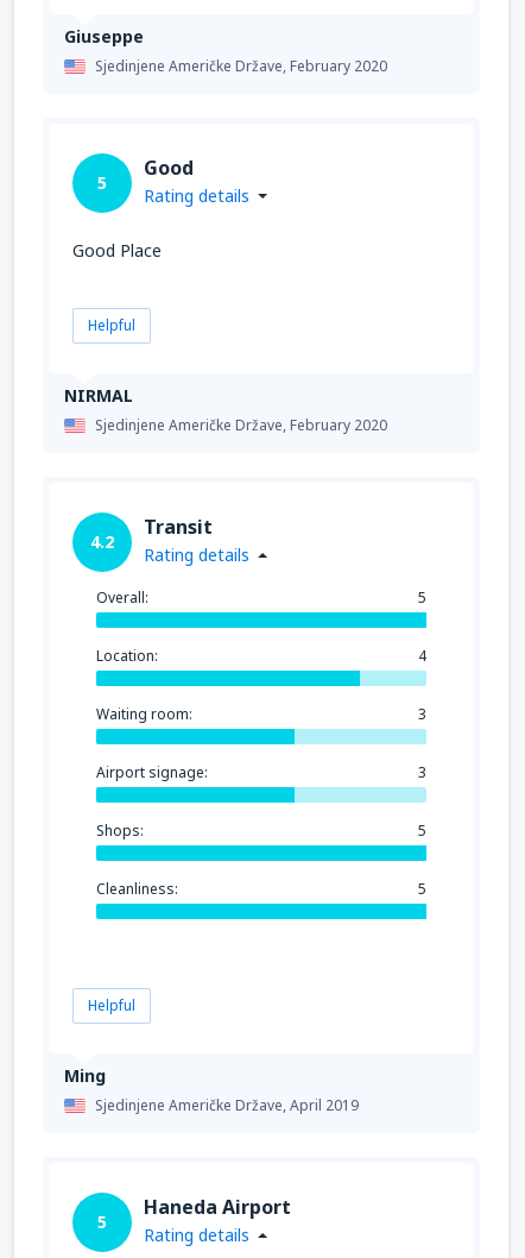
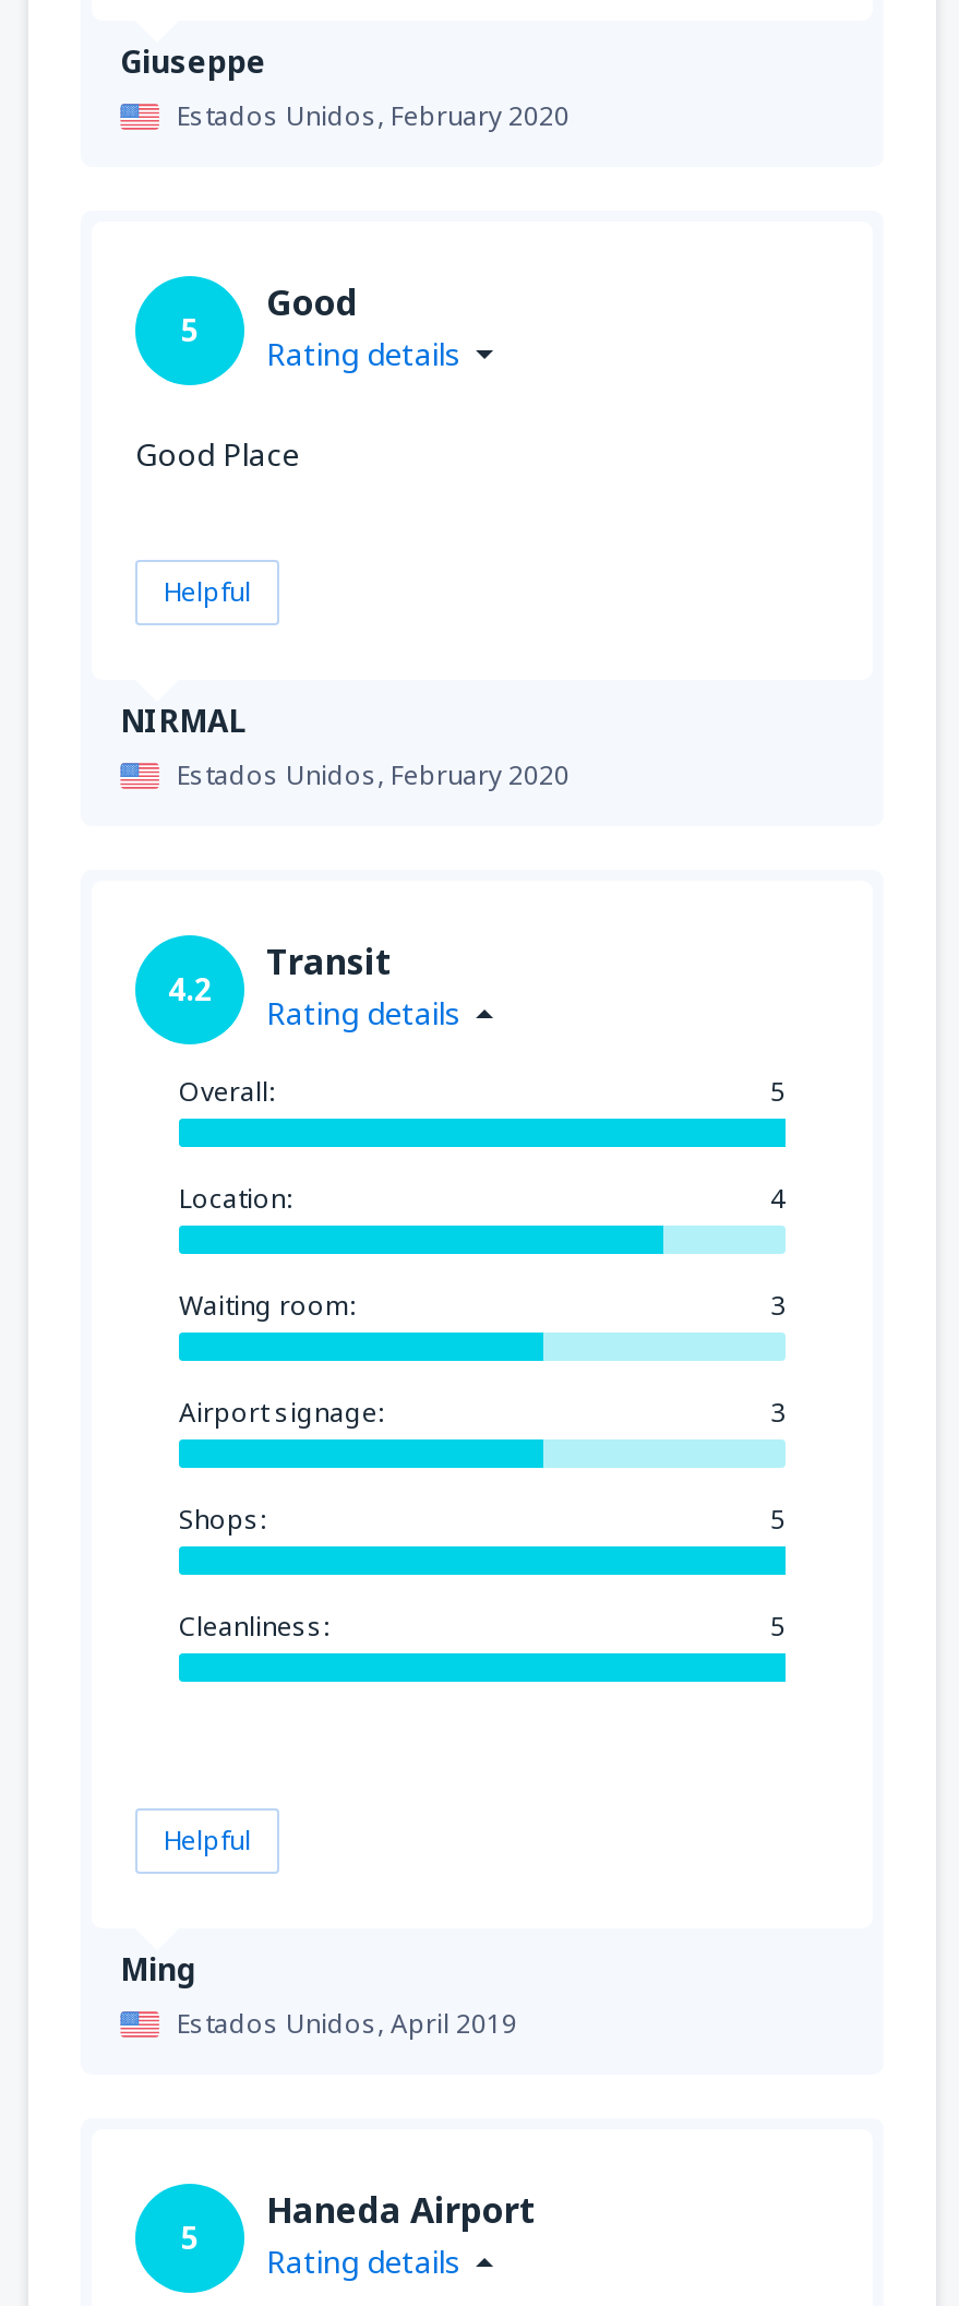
[95,55,387,76] Sjedinjene Američke Države, February 2020 -> [177,96,570,133] Estados Unidos, February 2020
[95,414,387,435] Sjedinjene Američke Države, February 2020 -> [177,755,570,792] Estados Unidos, February 2020
[95,1095,359,1115] Sjedinjene Američke Države, April 2019 -> [177,2004,517,2041] Estados Unidos, April 2019

